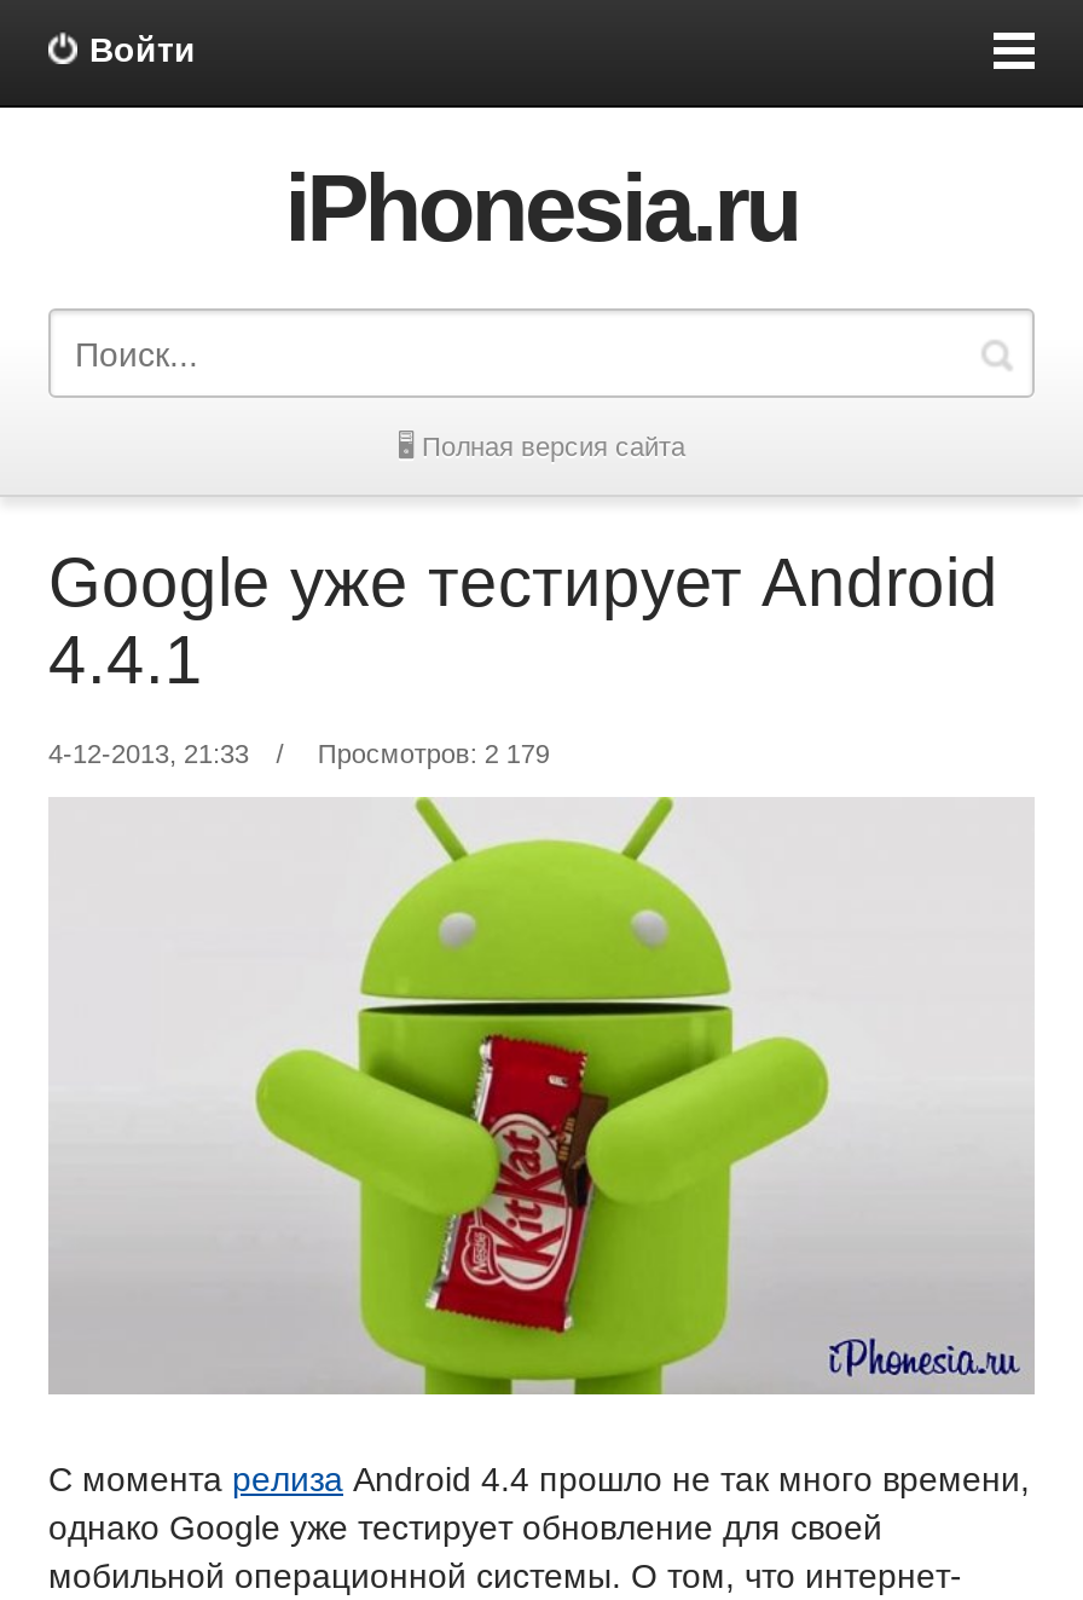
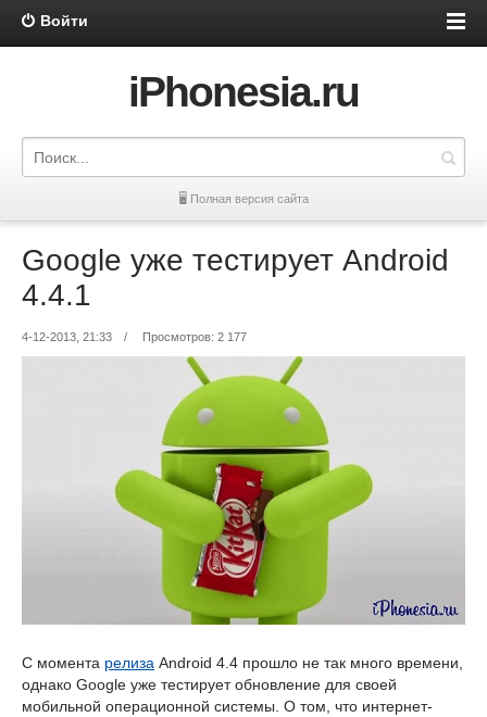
[318,739,550,768] Просмотров: 2 179 -> [143,330,247,343] Просмотров: 2 177

